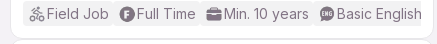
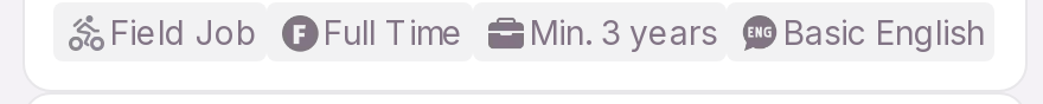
[47,5,422,22] Field Job Full Time Min. 10 years Basic English -> [110,12,985,52] Field Job Full Time Min. 3 years Basic English

